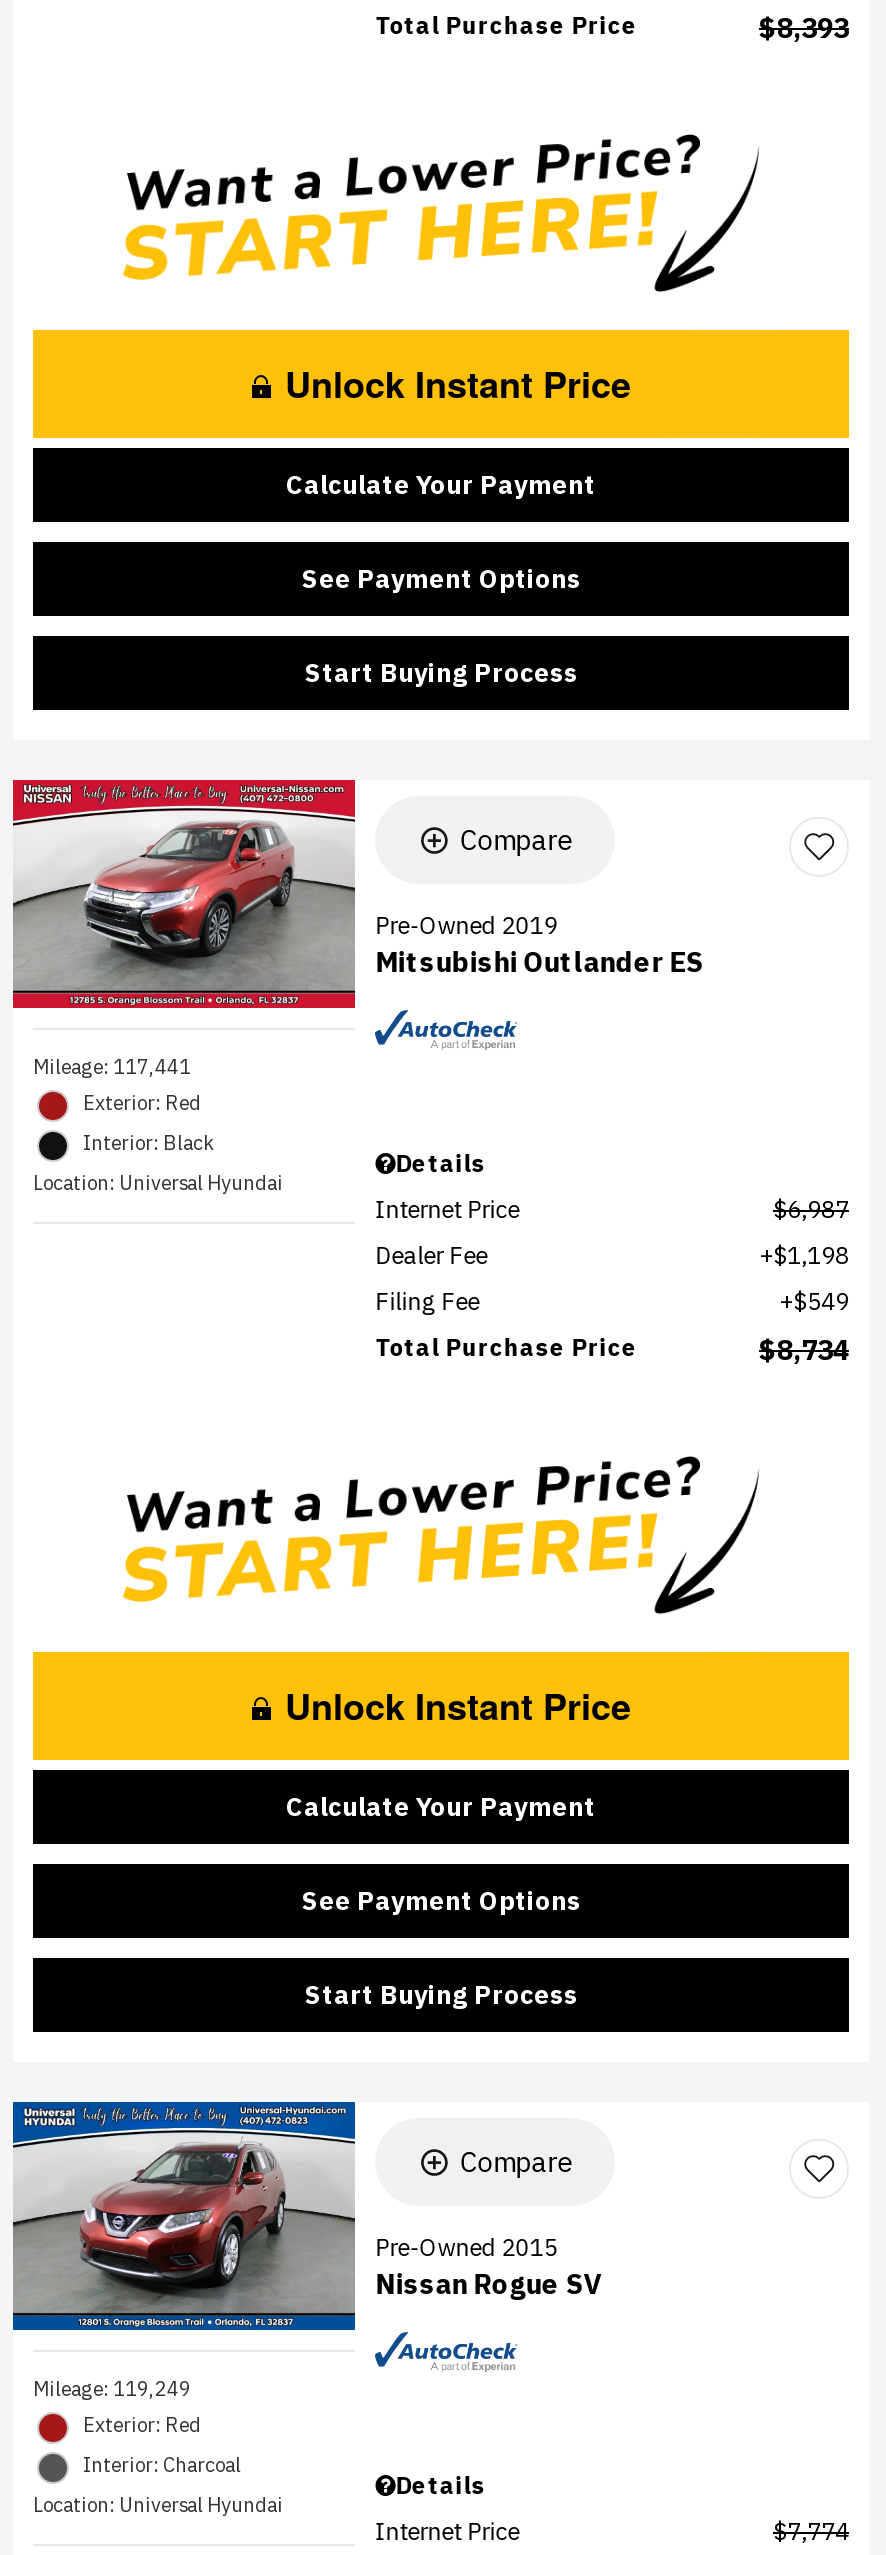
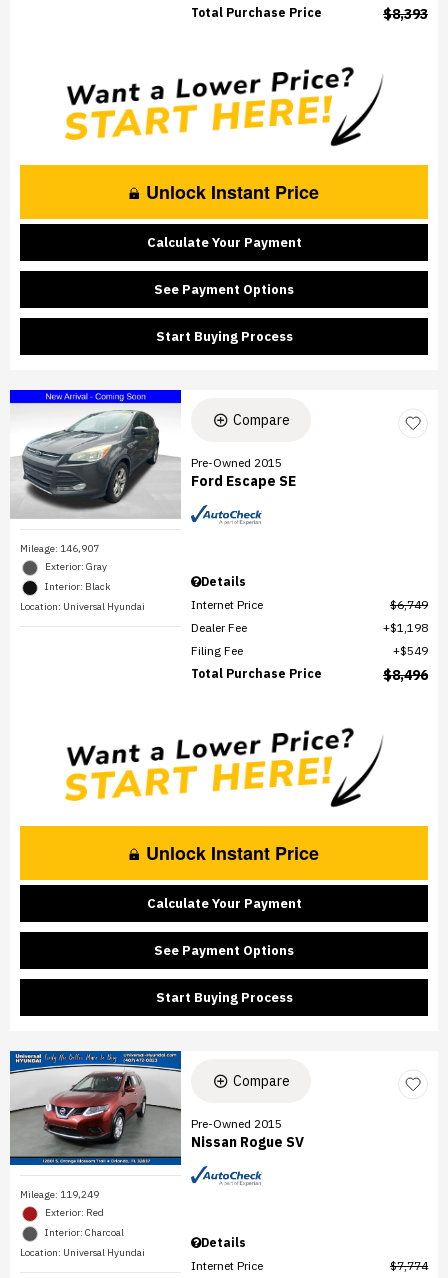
[11,778,703,1010] [image] | Pre-Owned 2019 | Mitsubishi Outlander ES -> [9,389,296,519] [image] | Pre-Owned 2015 | Ford Escape SE
[33,1055,191,1081] Mileage: 117,441 -> [20,542,99,555] Mileage: 146,907
[83,1091,201,1117] Exterior: Red -> [45,560,107,573] Exterior: Gray
[773,1194,849,1224] $6,987 -> [390,597,428,612] $6,749
[759,1332,849,1368] $8,734 -> [383,666,428,684] $8,496

